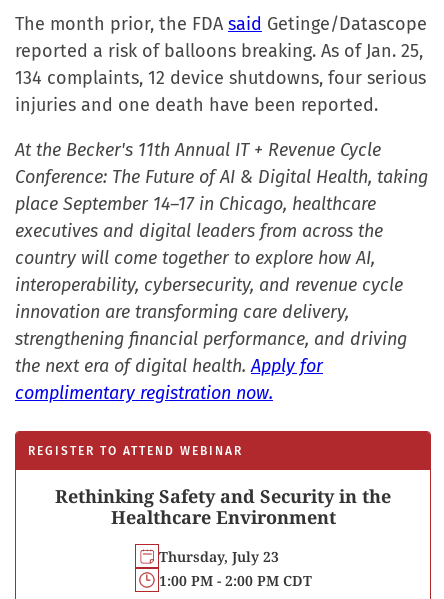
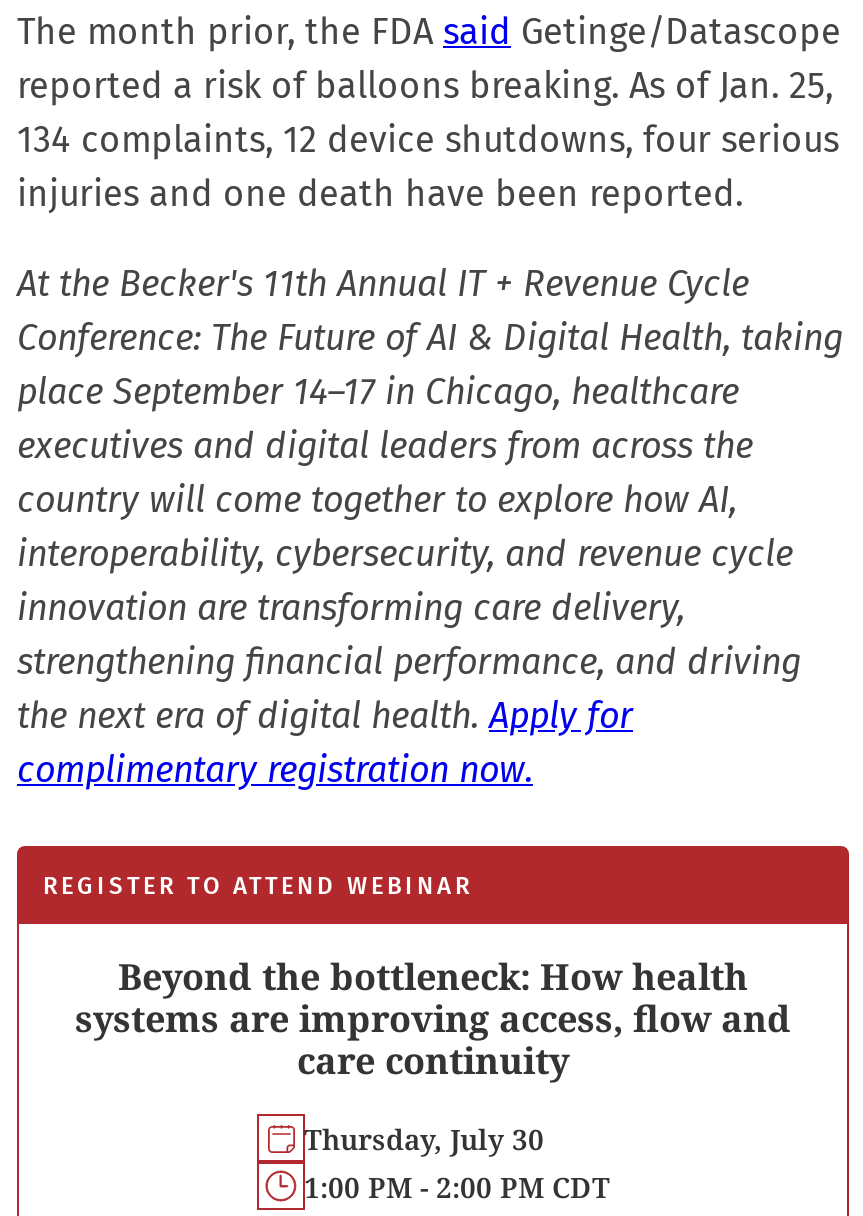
[55,484,391,529] Rethinking Safety and Security in the | Healthcare Environment -> [75,952,791,1084] Beyond the bottleneck: How health | systems are improving access, flow and | care continuity
[158,546,278,565] Thursday, July 23 -> [304,1119,544,1157] Thursday, July 30

